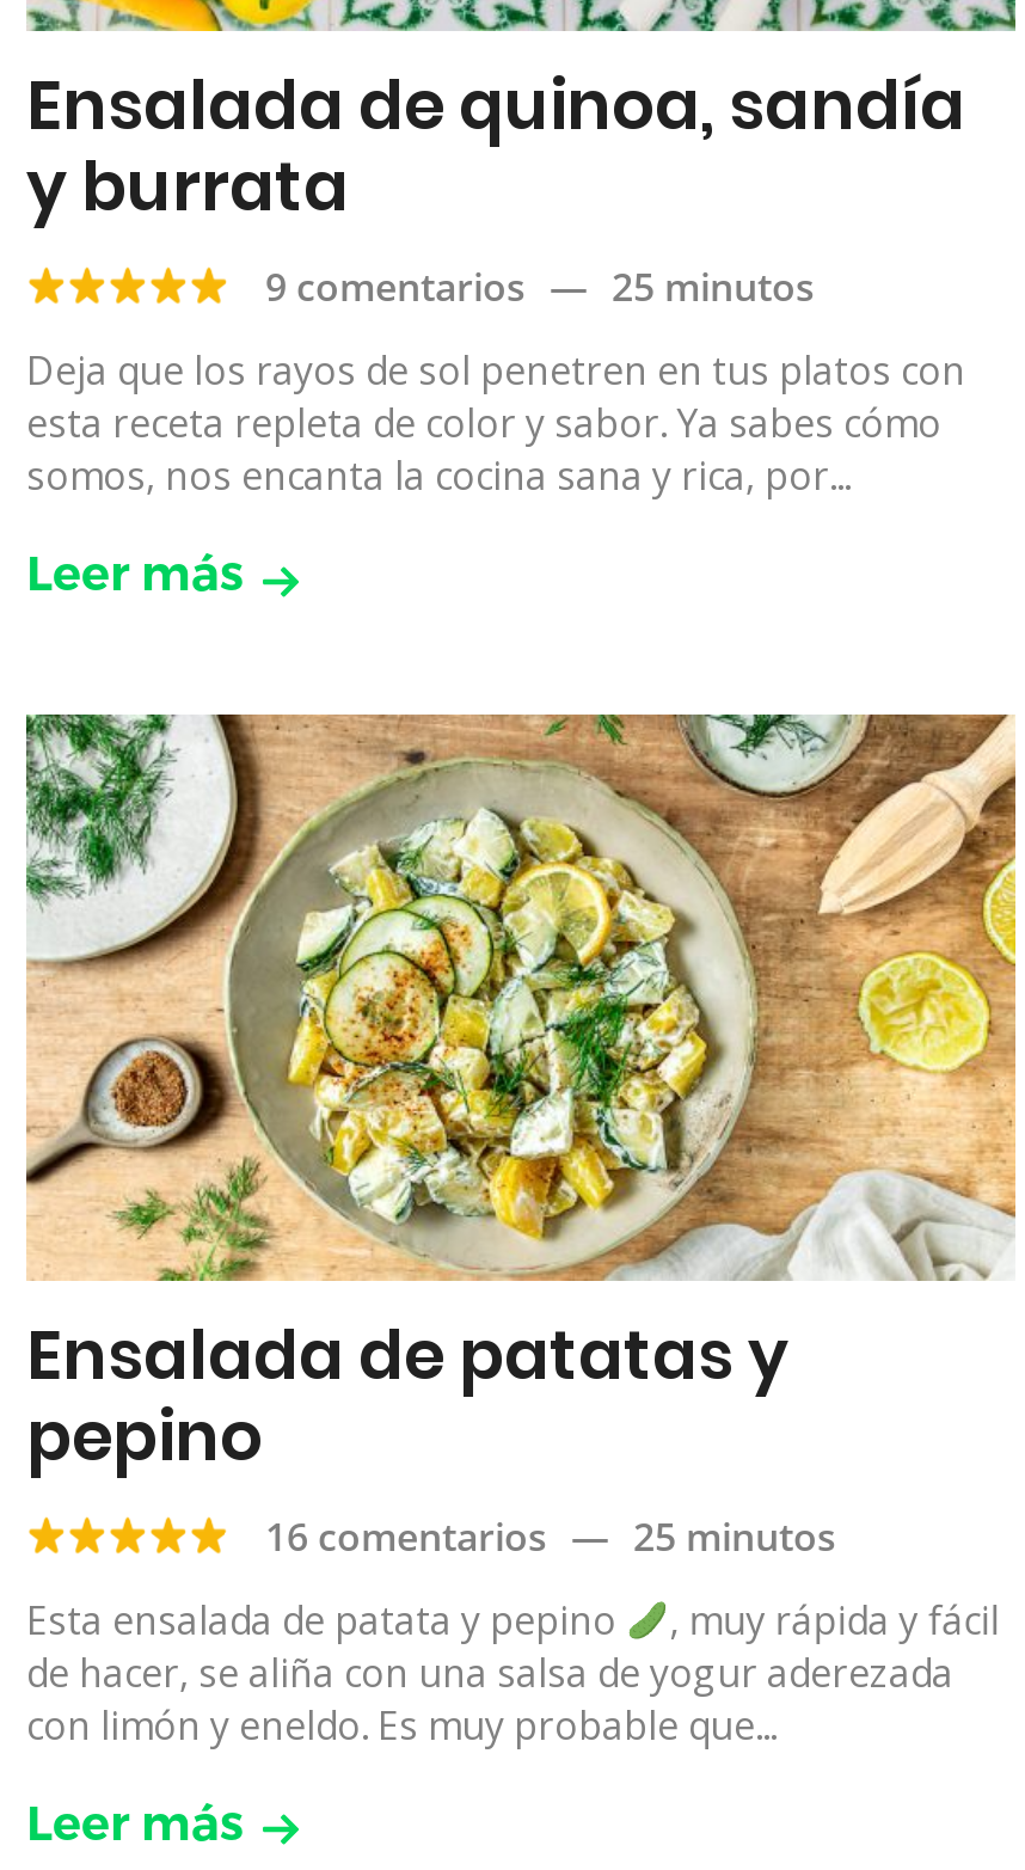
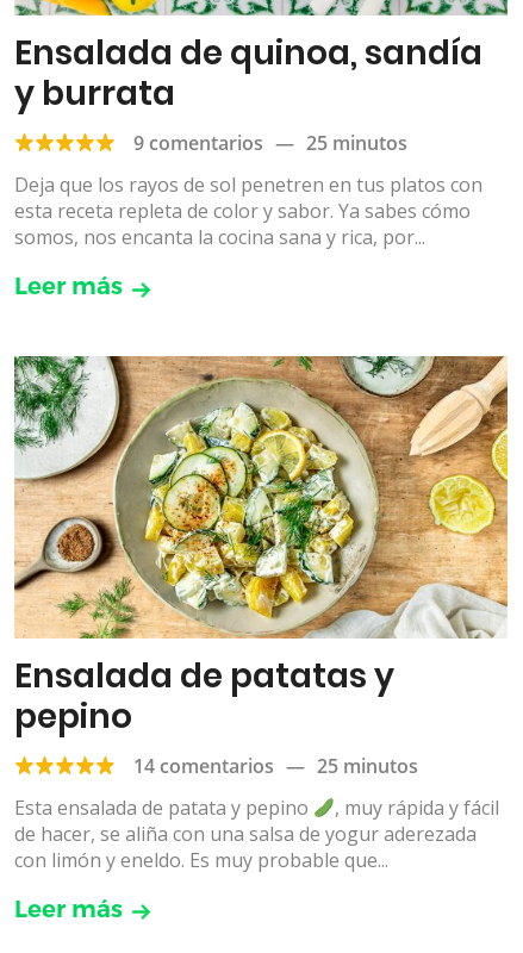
[265,1510,836,1563] 16 comentarios — 25 minutos -> [133,753,418,779] 14 comentarios — 25 minutos

